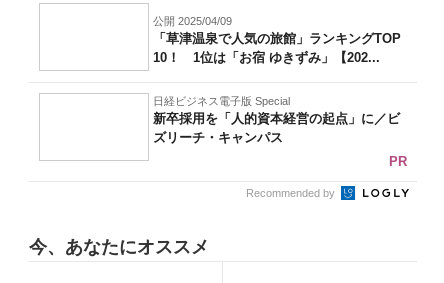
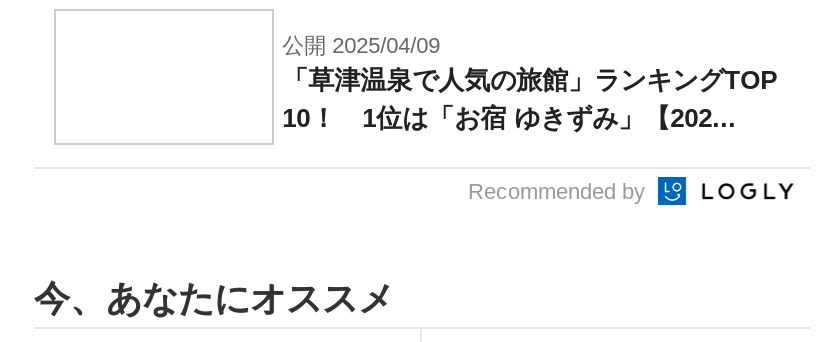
[153,95,407,169] 日経ビジネス電子版 Special | 新卒採用を「人的資本経営の起点」に／ビ | ズリーチ・キャンパス | PR -> none

